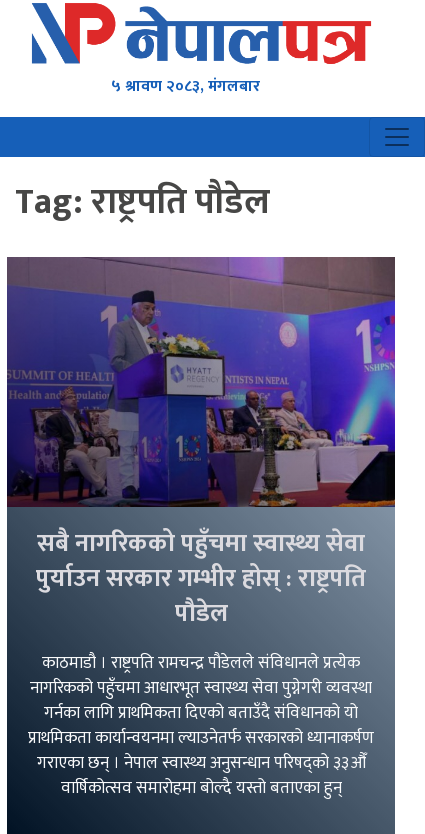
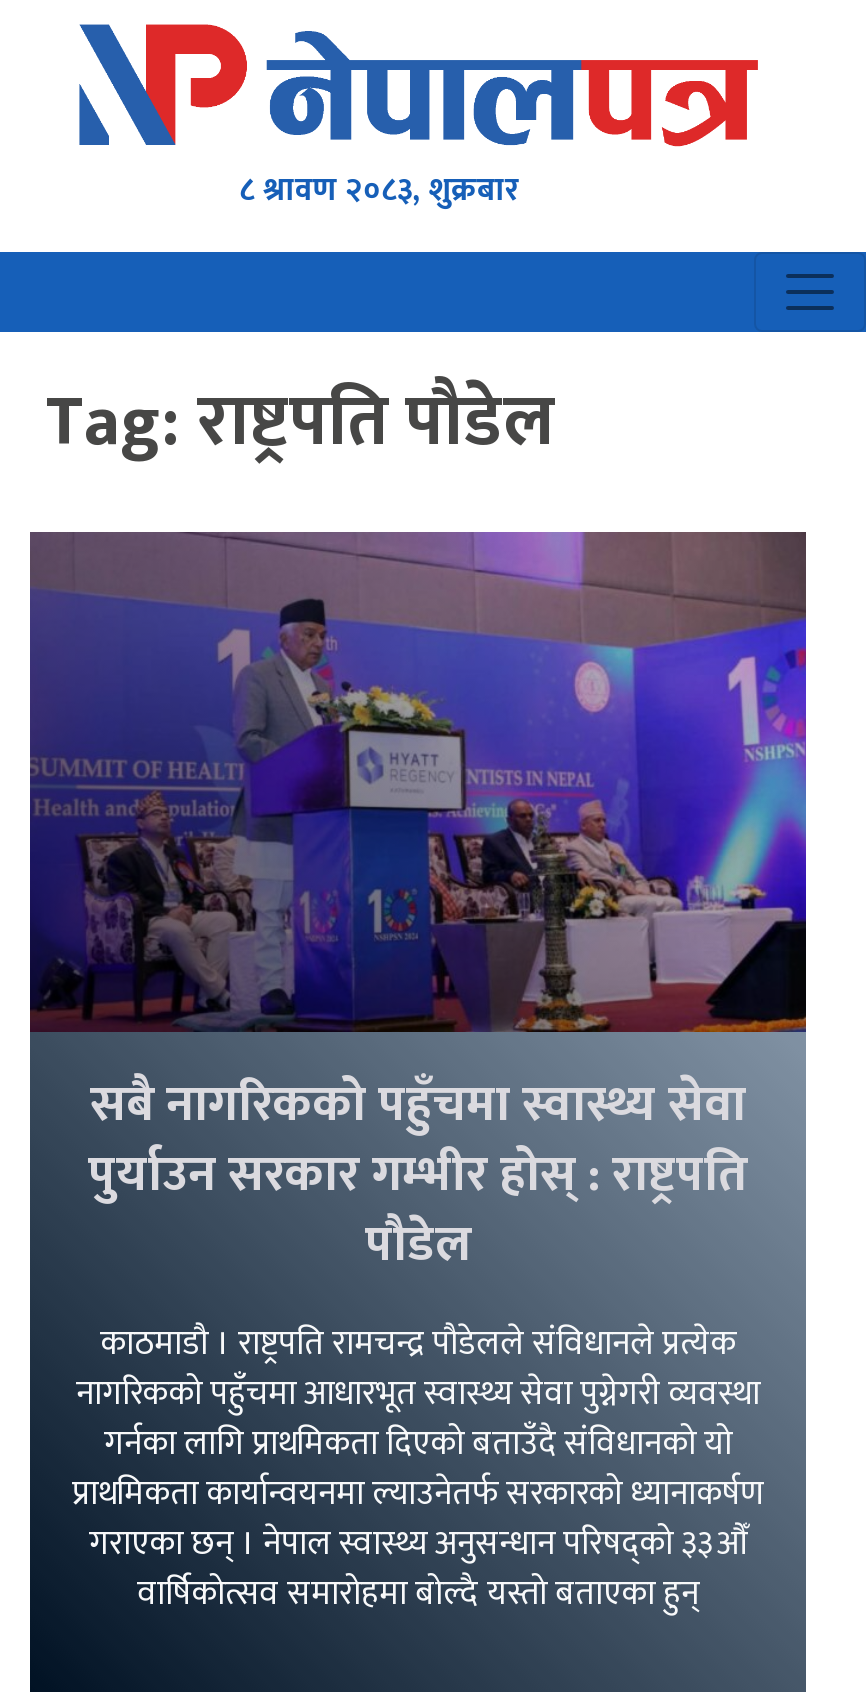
[111,73,260,100] ५ श्रावण २०८३, मंगलबार -> [239,165,519,219] ८ श्रावण २०८३, शुक्रबार

